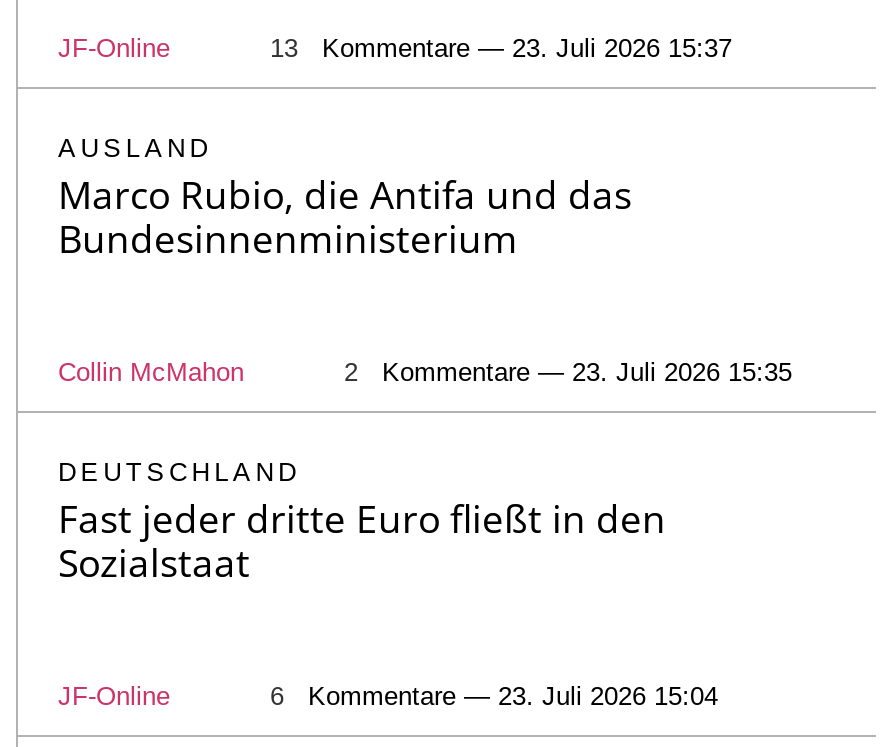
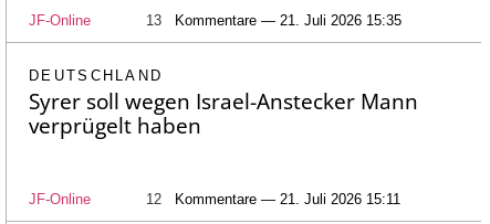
[58,33,792,387] Kommentare — 23. Juli 2026 15:37 | AUSLAND | Marco Rubio, die Antifa und das | Bundesinnenministerium | Collin McMahon | 2 | Kommentare — 23. Juli 2026 15:35 -> [175,12,402,29] Kommentare — 21. Juli 2026 15:35
[58,493,666,589] Fast jeder dritte Euro fließt in den | Sozialstaat -> [29,87,418,140] Syrer soll wegen Israel-Anstecker Mann | verprügelt haben
[262,681,284,711] 6 -> [142,191,161,207] 12
[308,681,718,711] Kommentare — 23. Juli 2026 15:04 -> [175,191,400,207] Kommentare — 21. Juli 2026 15:11

